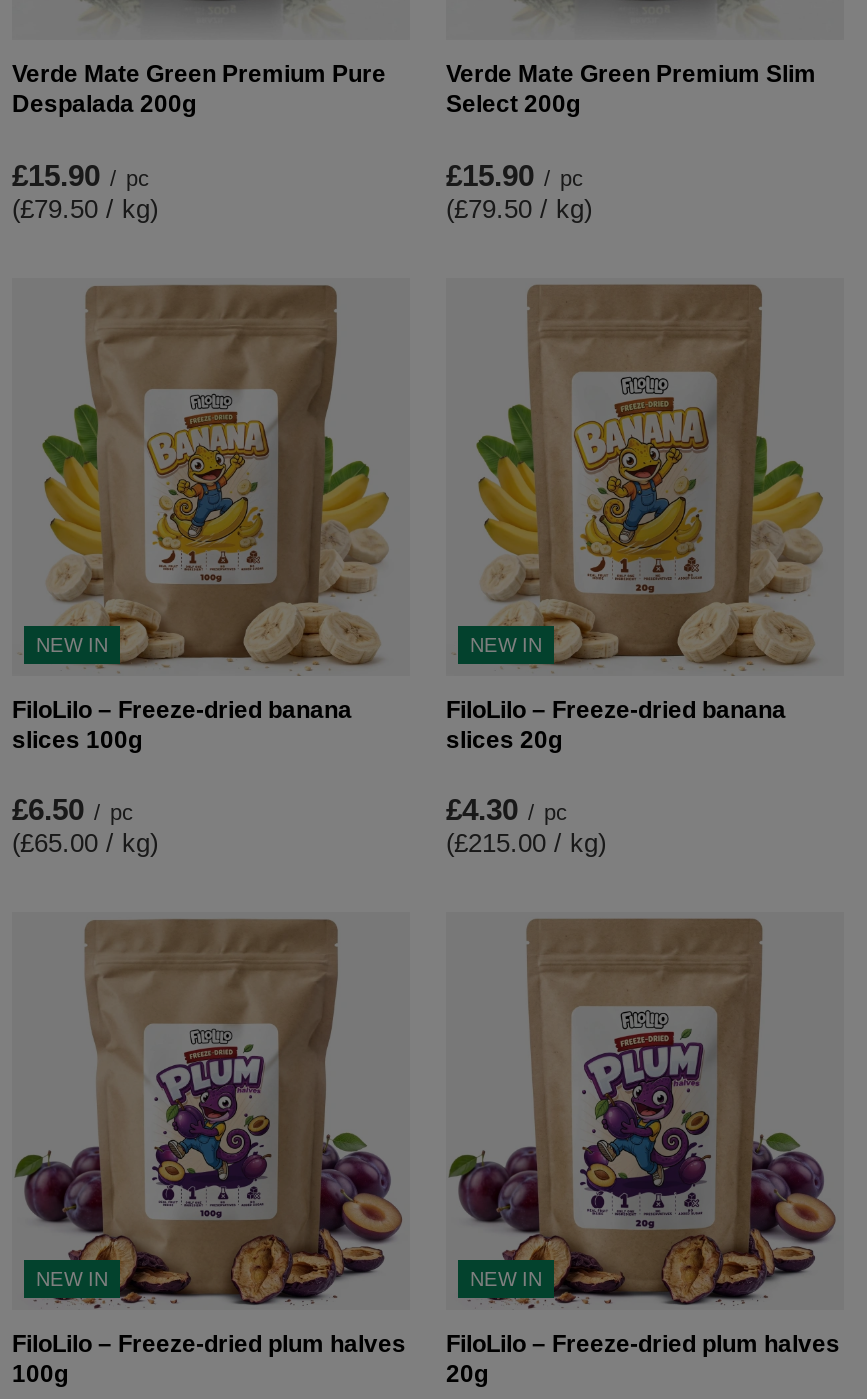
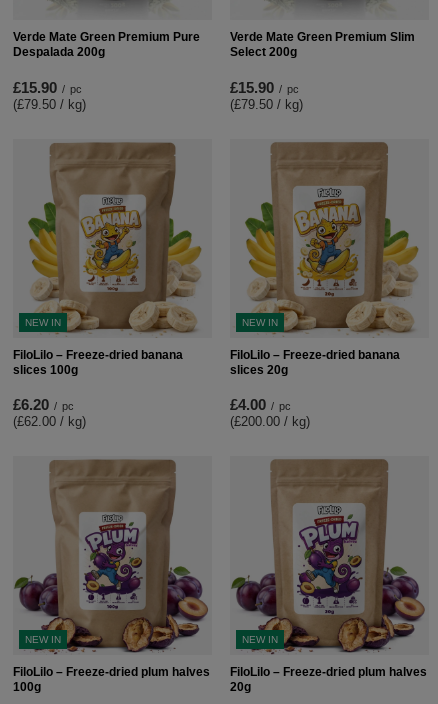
[12,792,134,826] £6.50 / pc -> [13,396,74,413] £6.20 / pc
[446,792,568,826] £4.30 / pc -> [230,396,291,413] £4.00 / pc
[12,828,158,858] (£65.00 / kg) -> [13,414,86,429] (£62.00 / kg)
[446,828,606,858] (£215.00 / kg) -> [230,414,310,429] (£200.00 / kg)

